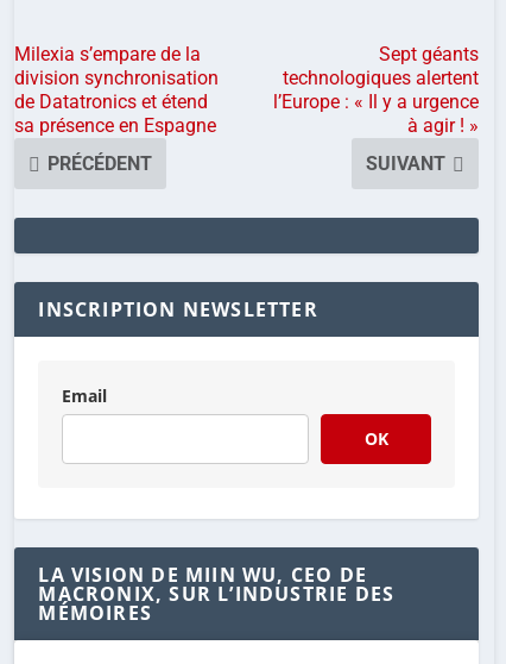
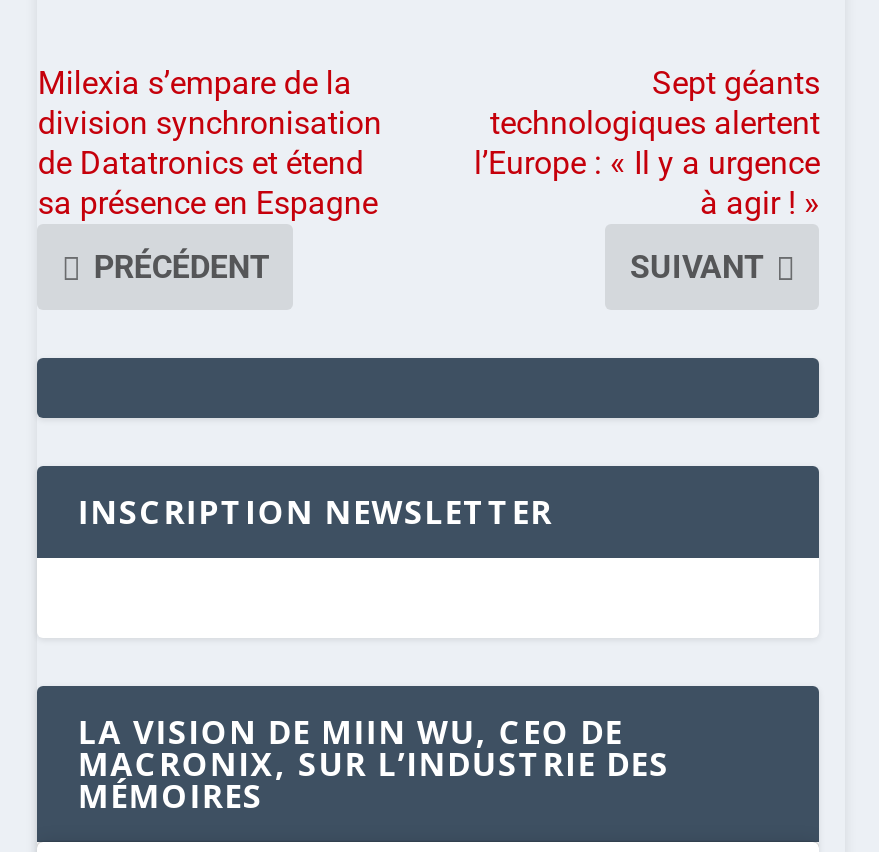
[62,384,388,449] Email | OK -> none

